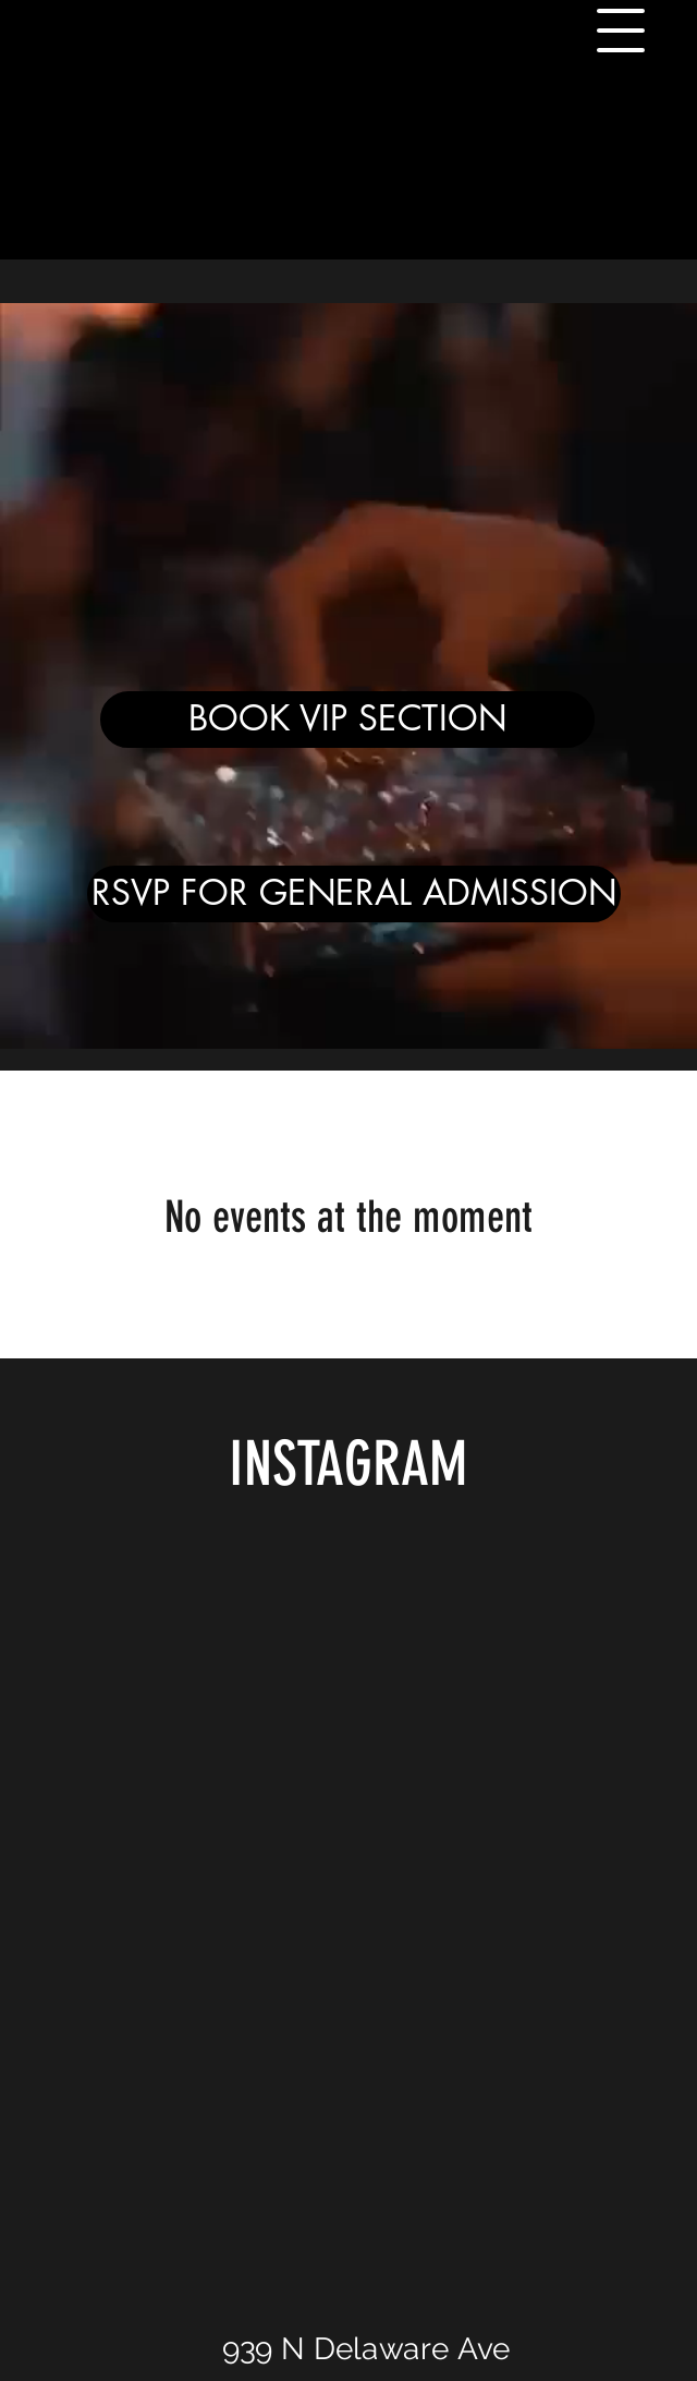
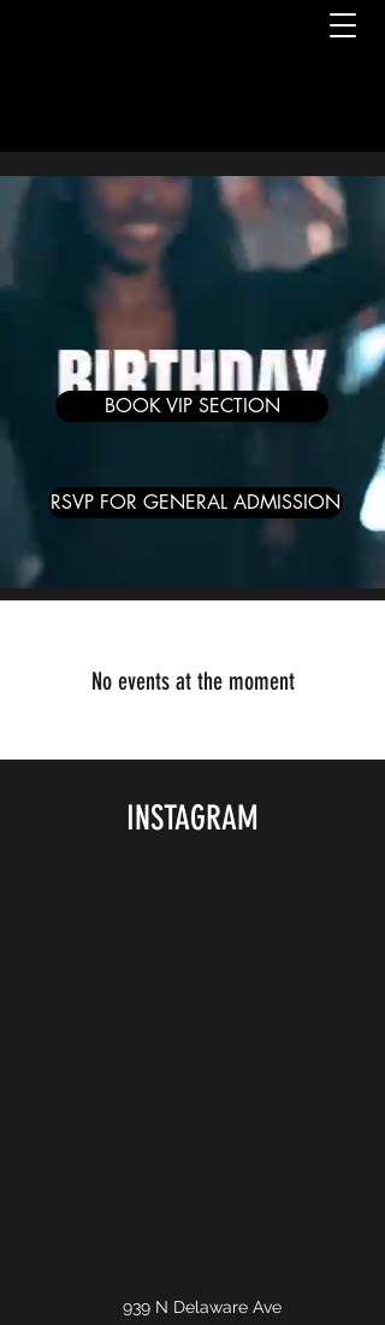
[7,301,690,1049] [image] -> [4,175,381,588] [image]

